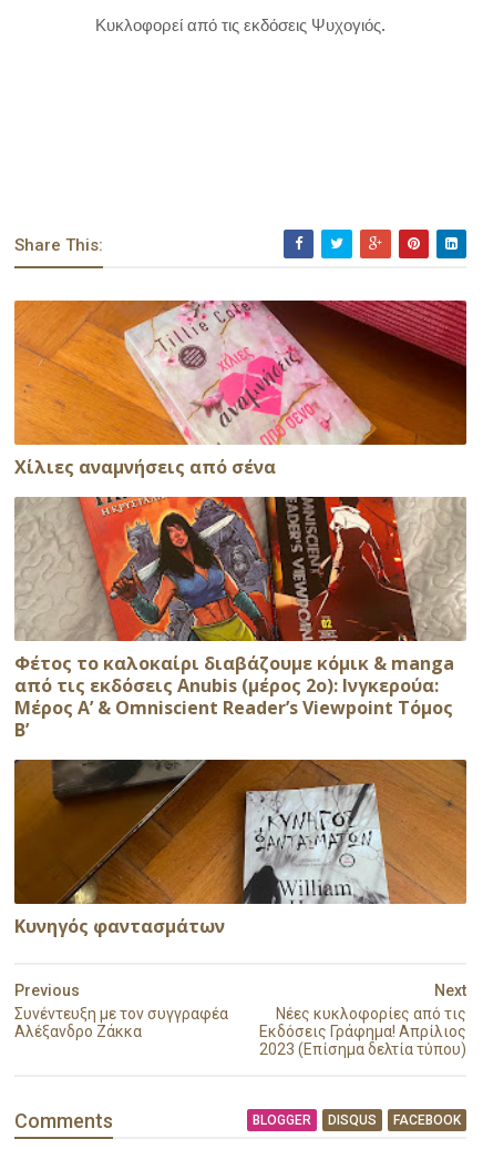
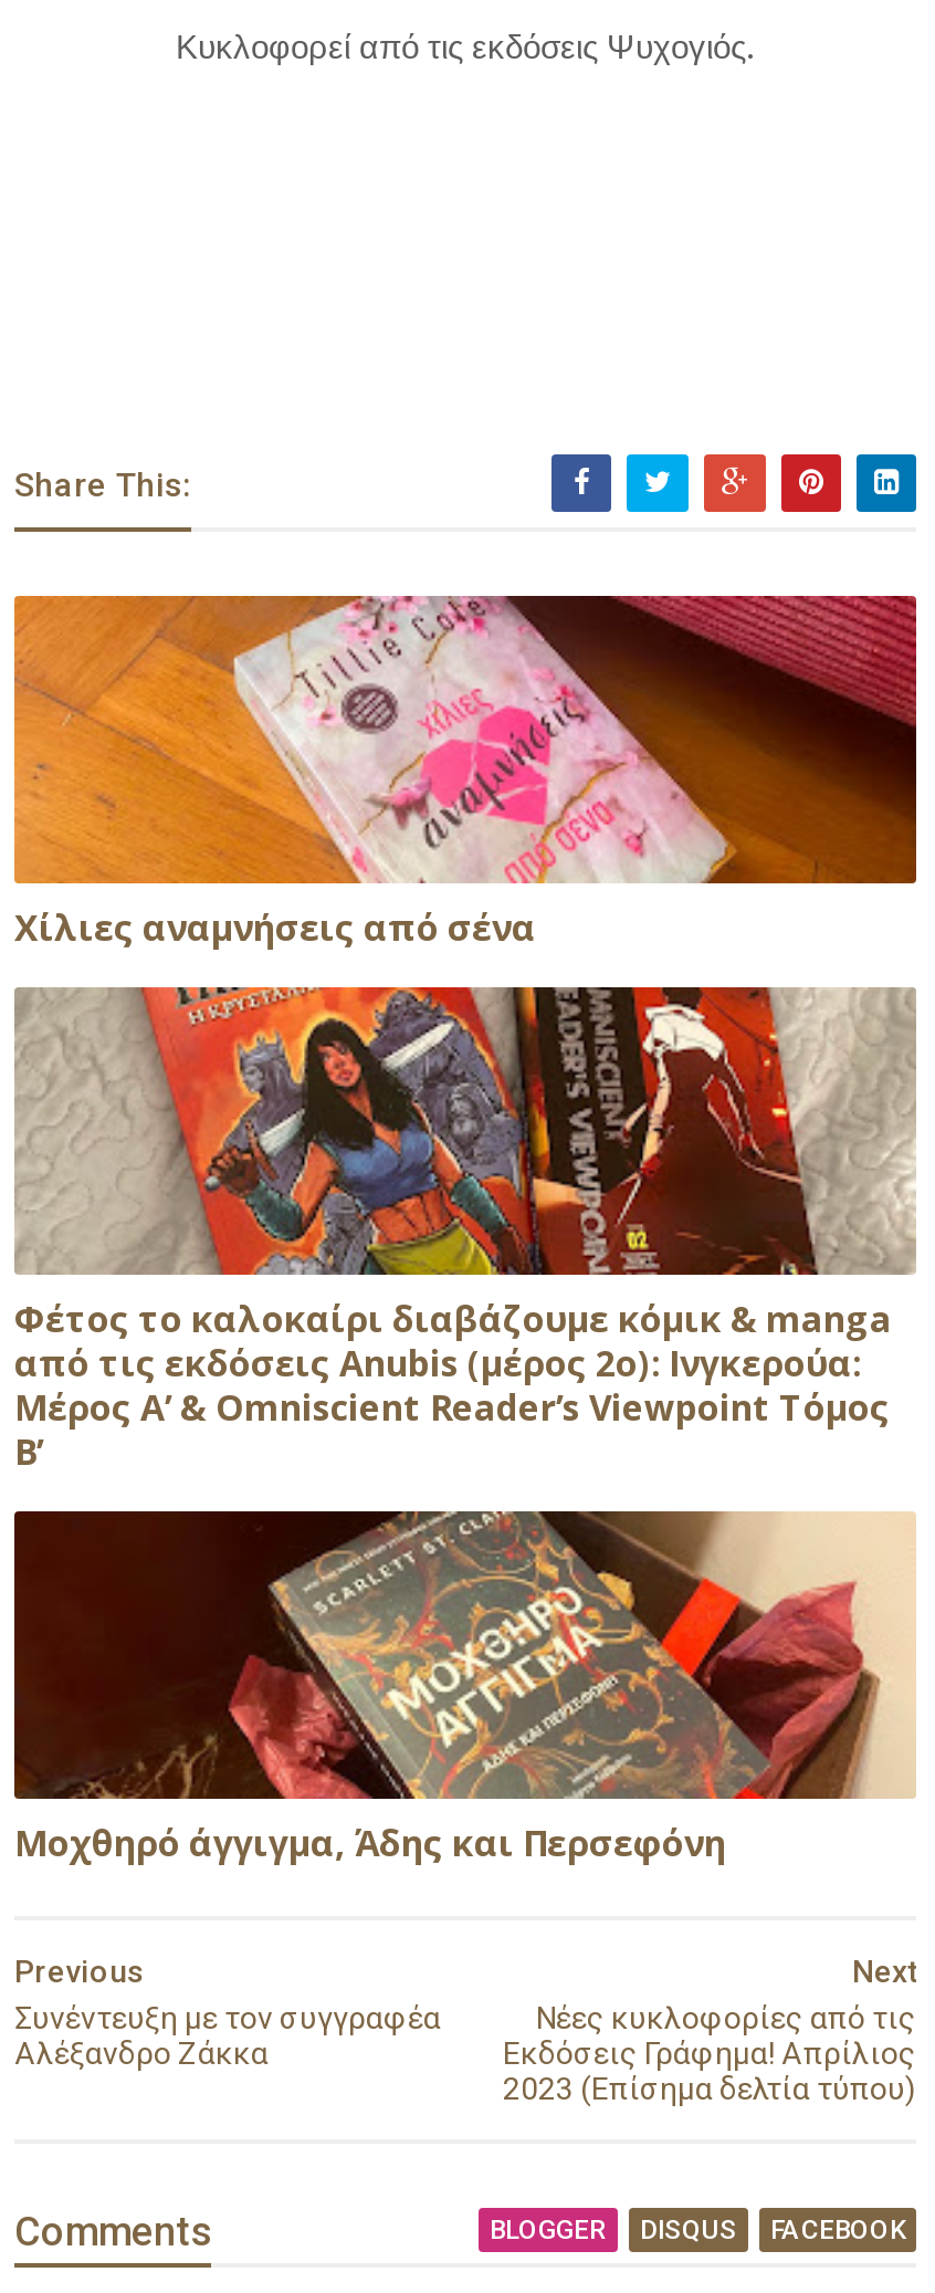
[14,759,467,938] [image] | Κυνηγός φαντασμάτων -> [14,1509,916,1866] [image] | Μοχθηρό άγγιγμα, Άδης και Περσεφόνη

